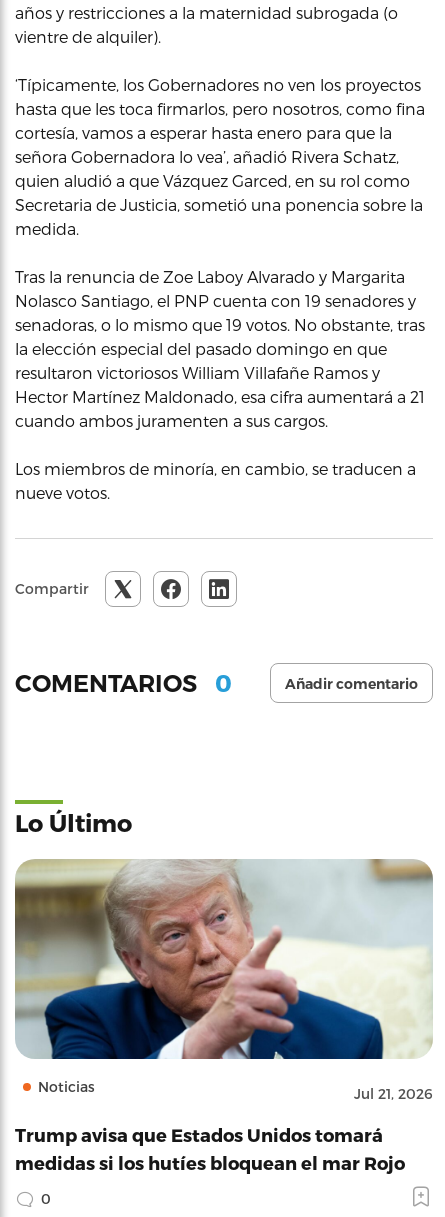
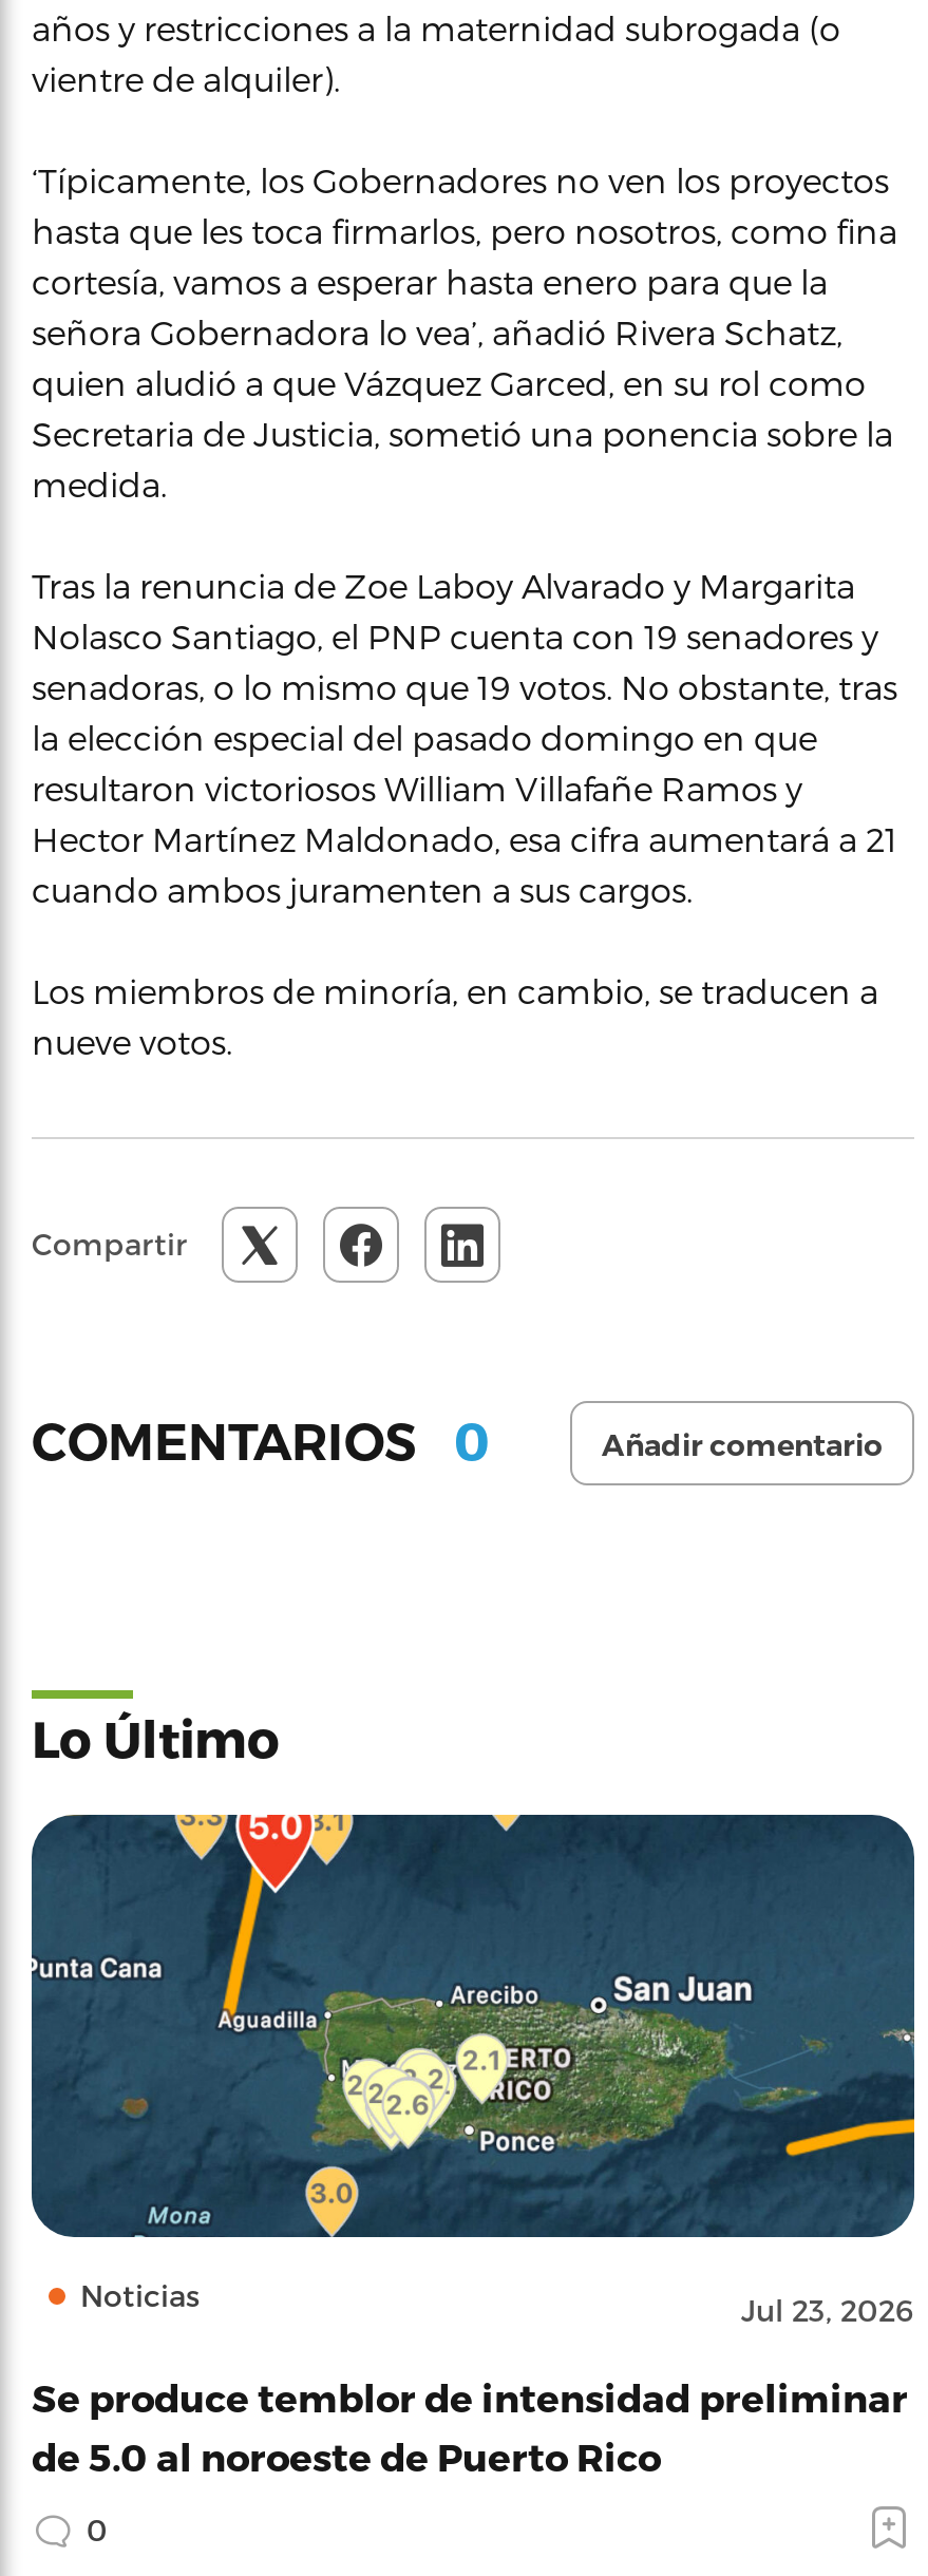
[14,859,433,1102] [image] | Jul 21, 2026 -> [30,1814,916,2327] [image] | Jul 23, 2026
[15,1124,405,1173] Trump avisa que Estados Unidos tomará | medidas si los hutíes bloquean el mar Rojo -> [32,2373,908,2477] Se produce temblor de intensidad preliminar | de 5.0 al noroeste de Puerto Rico

